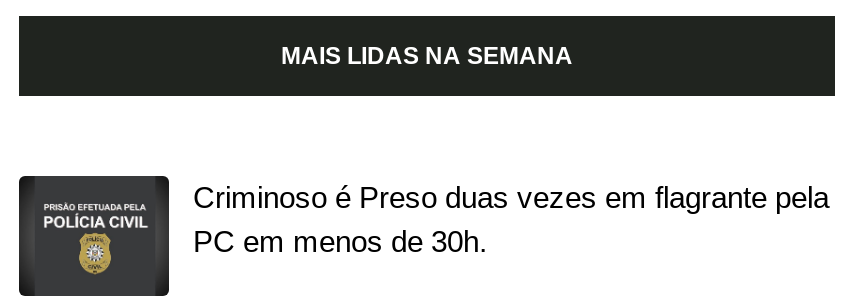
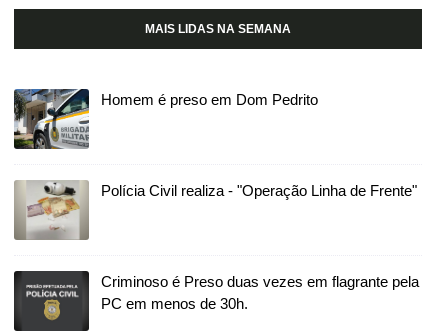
none -> [13,88,318,150] [image] | Homem é preso em Dom Pedrito
none -> [13,180,417,241] [image] | Polícia Civil realiza - "Operação Linha de Frente"

